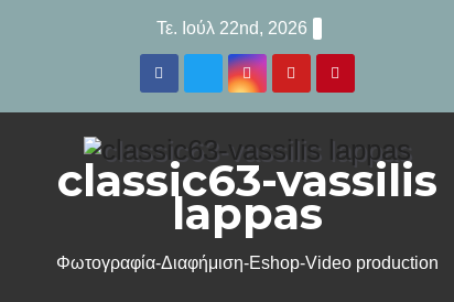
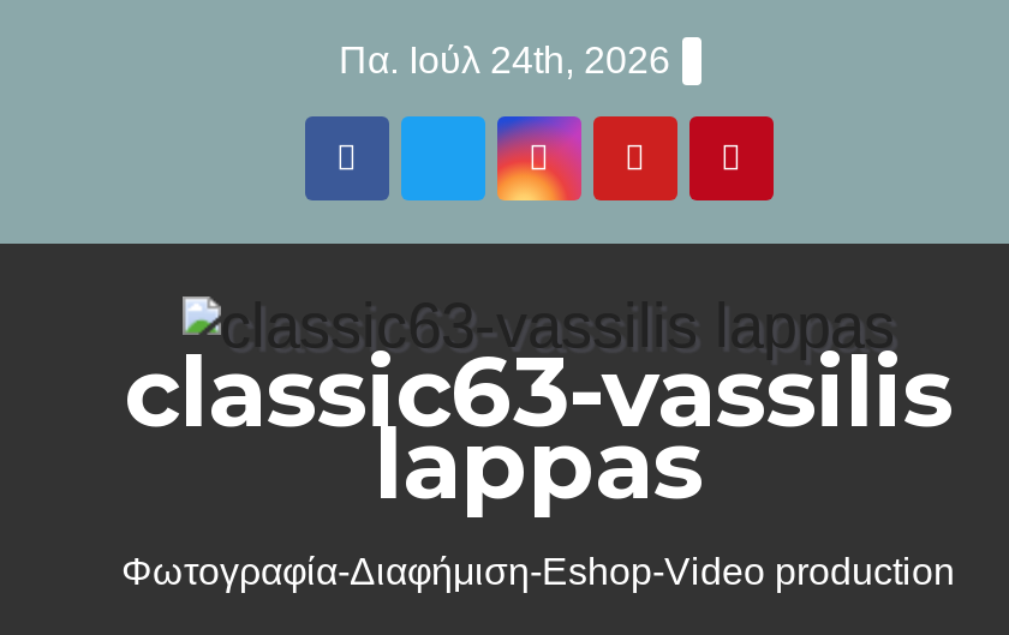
[156,19,307,37] Τε. Ιούλ 22nd, 2026 -> [339,40,670,80] Πα. Ιούλ 24th, 2026

